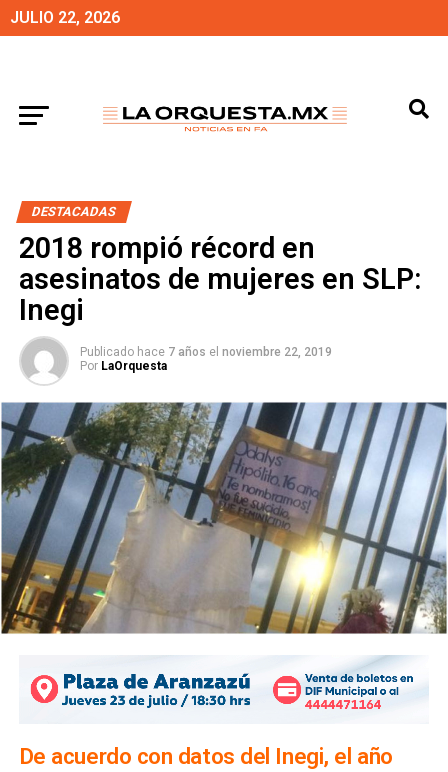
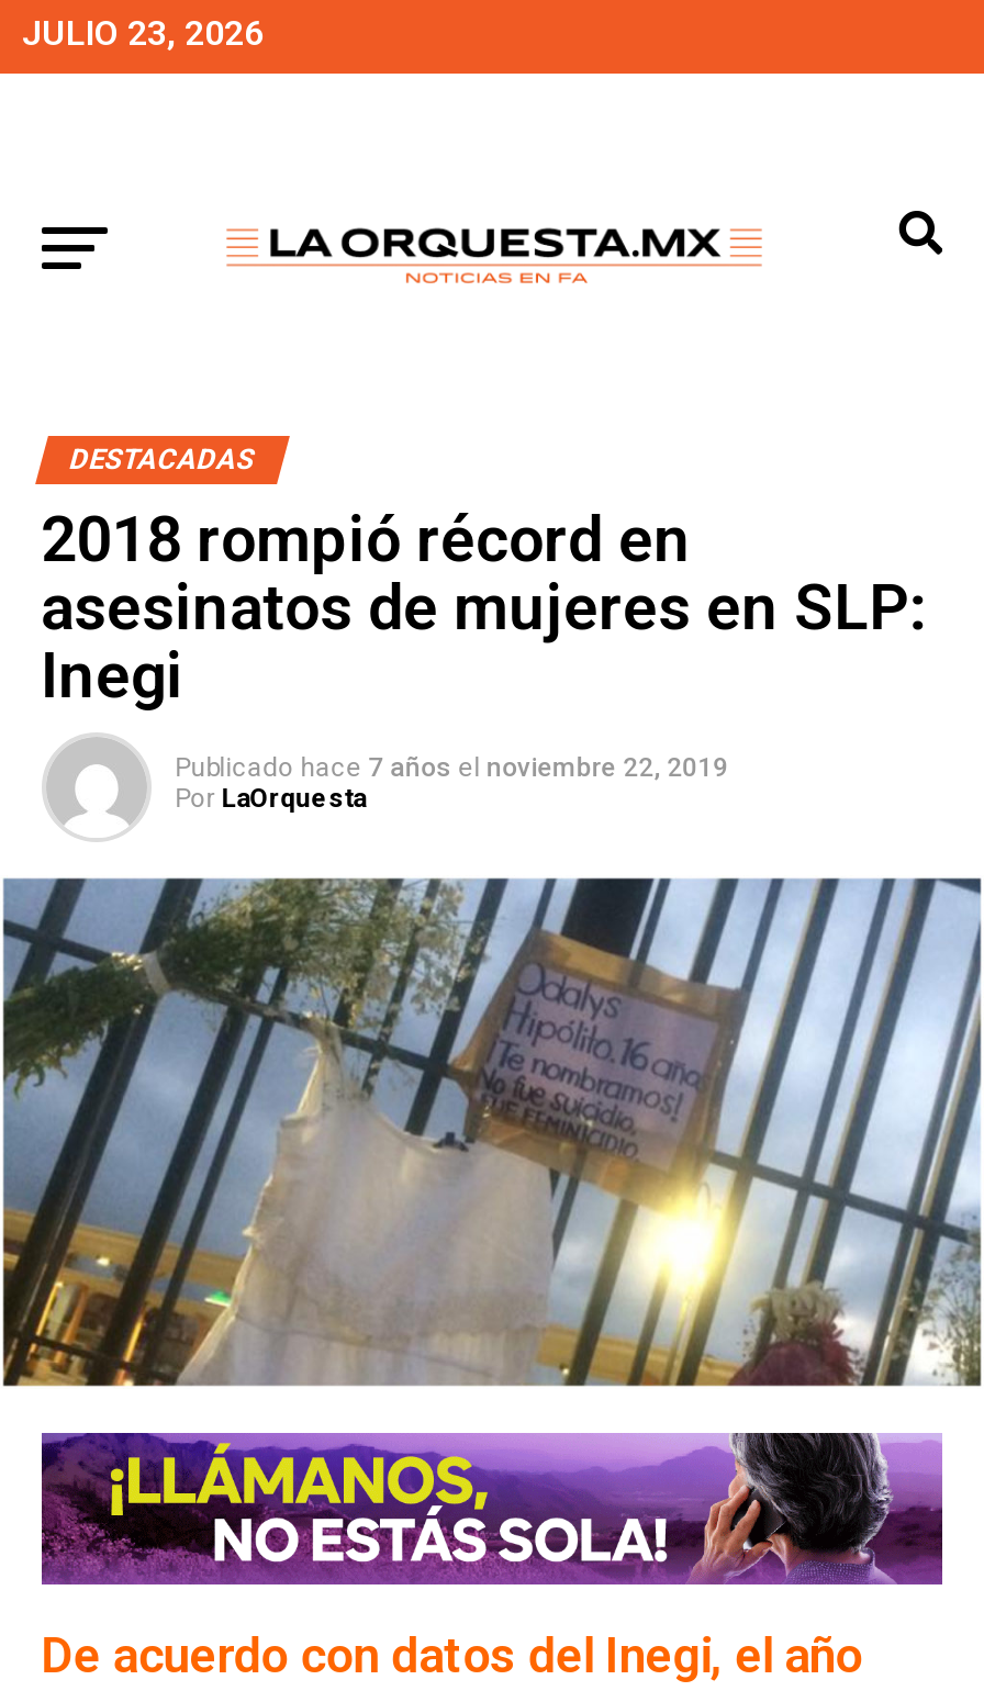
[10,8,120,27] JULIO 22, 2026 -> [22,12,264,54] JULIO 23, 2026
[19,654,429,724] [image] -> [40,1429,944,1587] [image]

